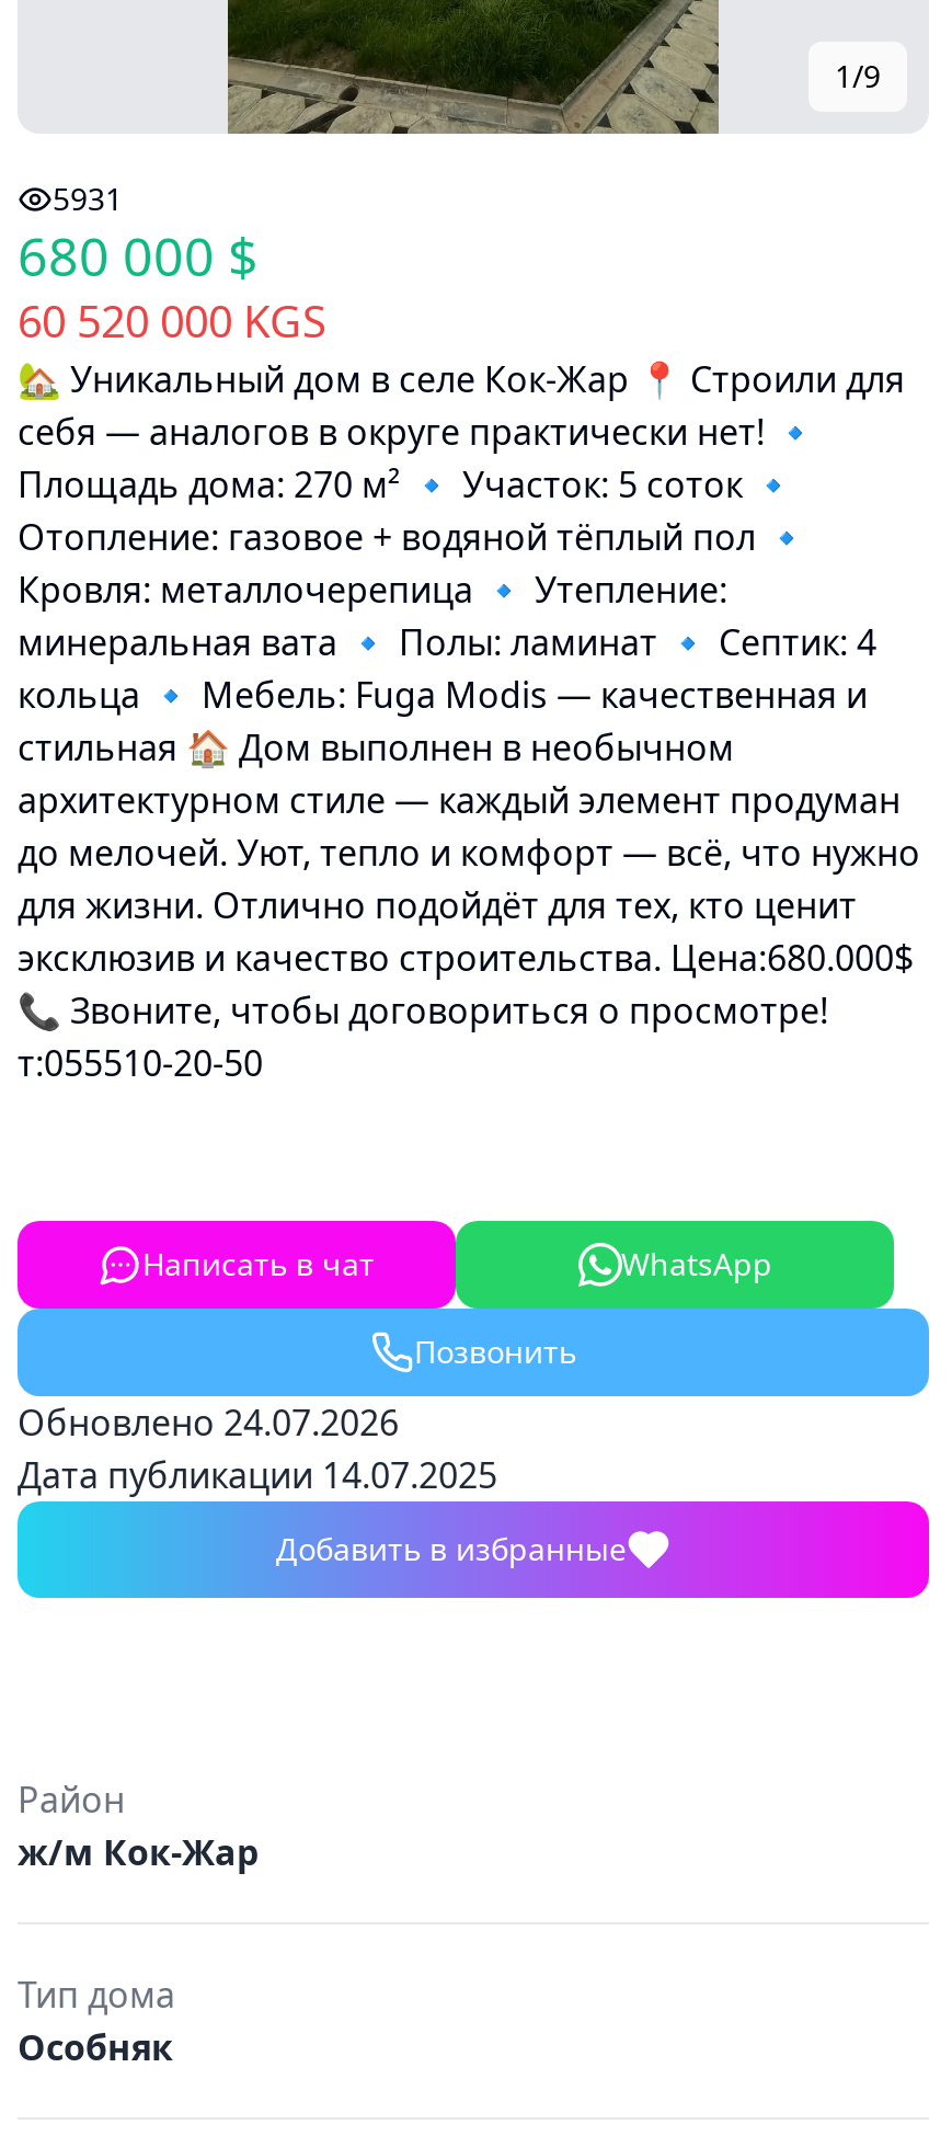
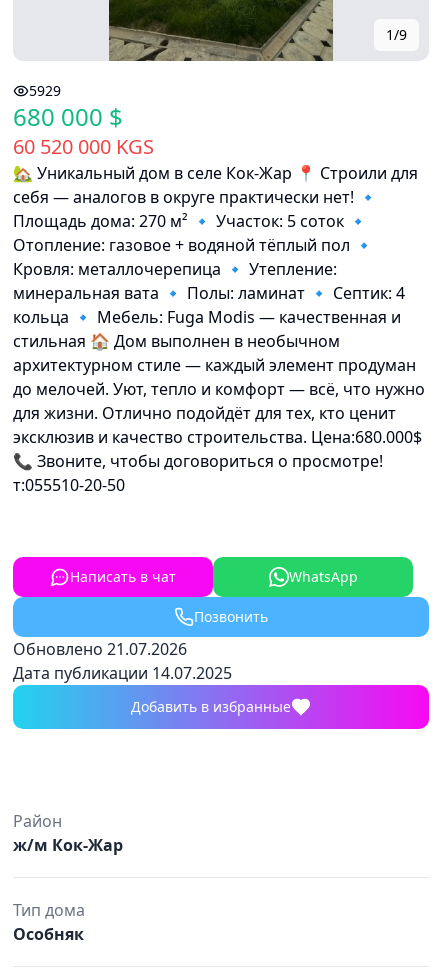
[53,178,123,219] 5931 -> [29,81,61,100] 5929
[18,1398,399,1447] Обновлено 24.07.2026 -> [13,638,187,660] Обновлено 21.07.2026

